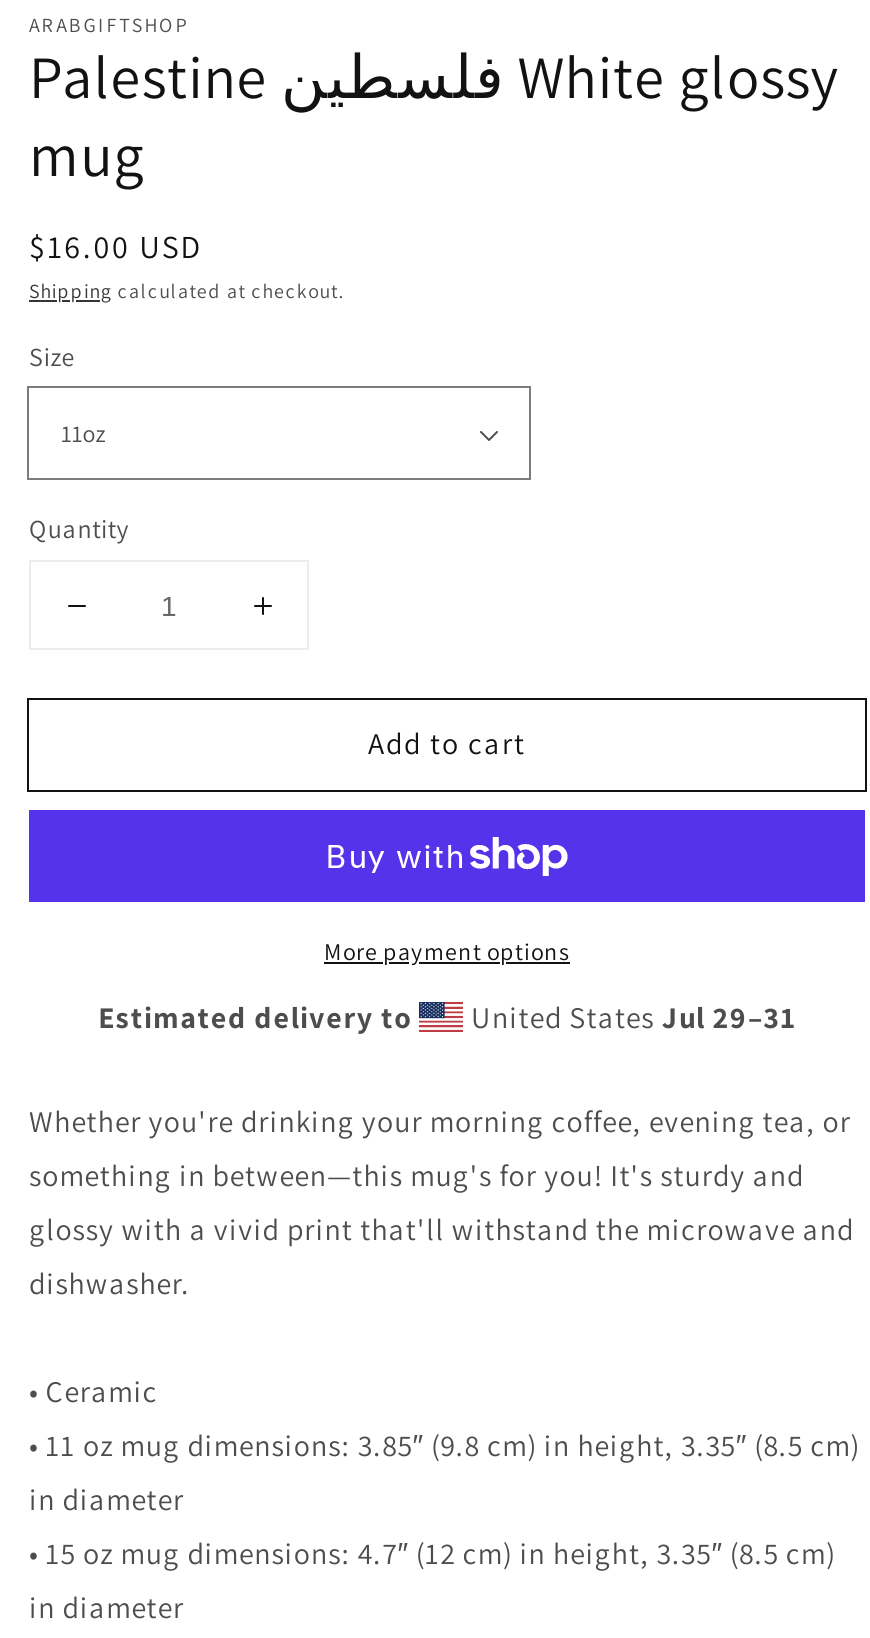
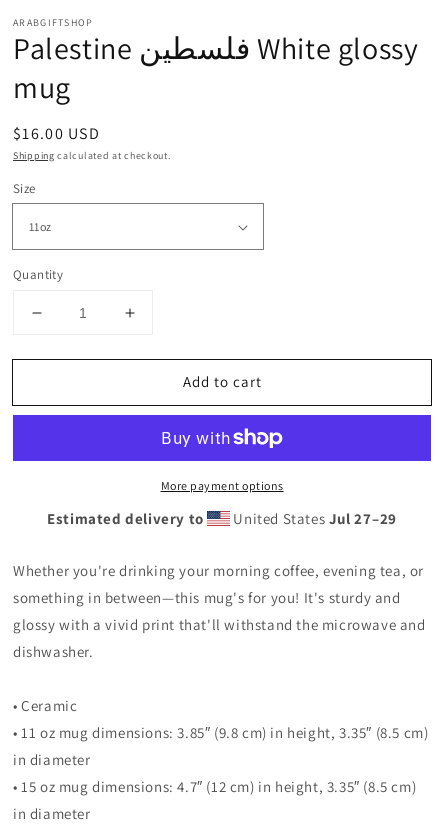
[464,998,796,1036] United States Jul 29–31 -> [230,509,397,528] United States Jul 27–29

